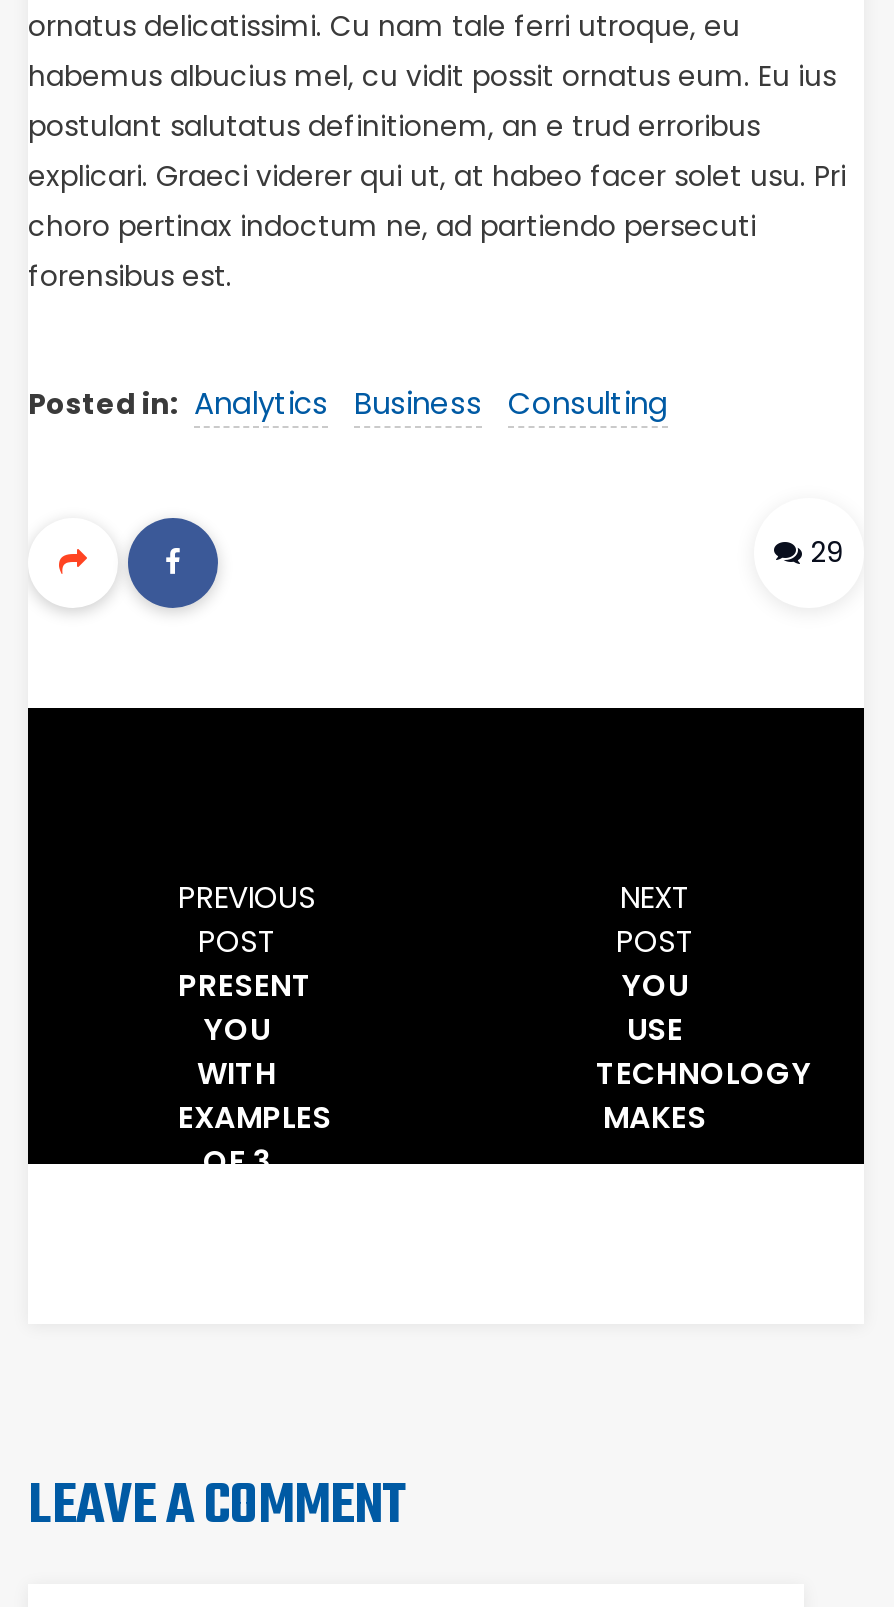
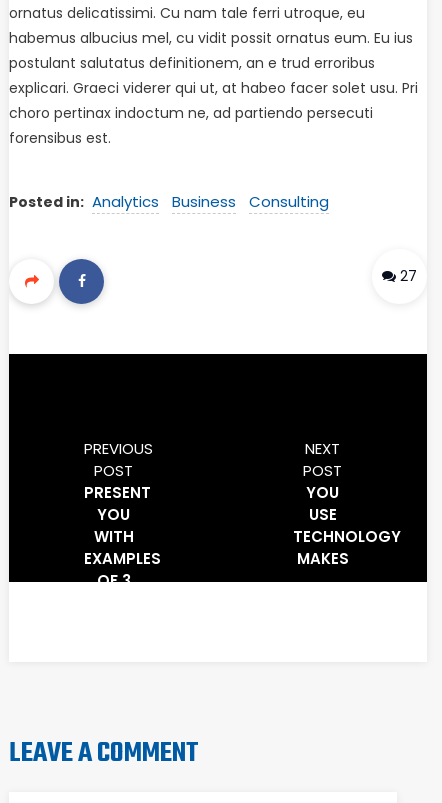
[810,532,844,572] 29 -> [400,266,417,286] 27

